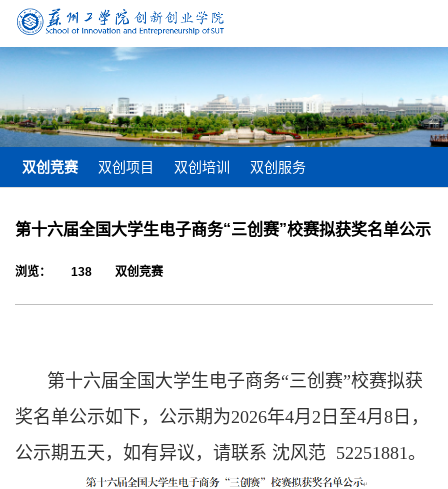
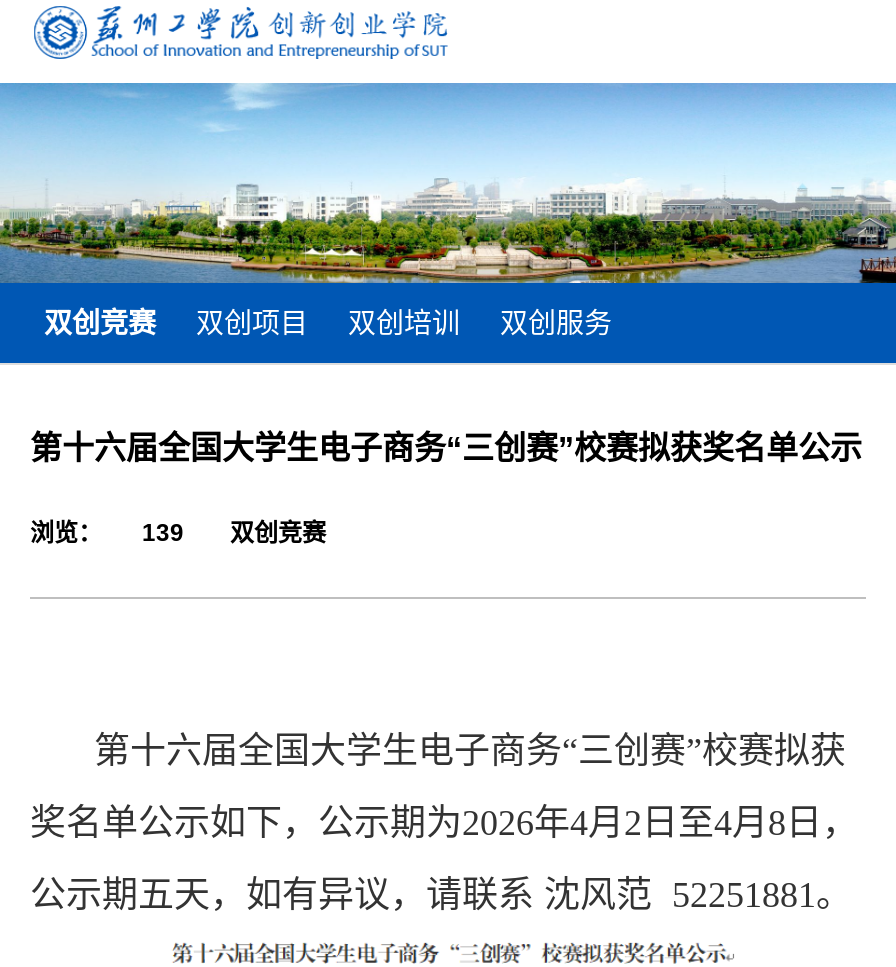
[15,265,163,279] 浏览： 138 双创竞赛 -> [30,519,326,547] 浏览： 139 双创竞赛

